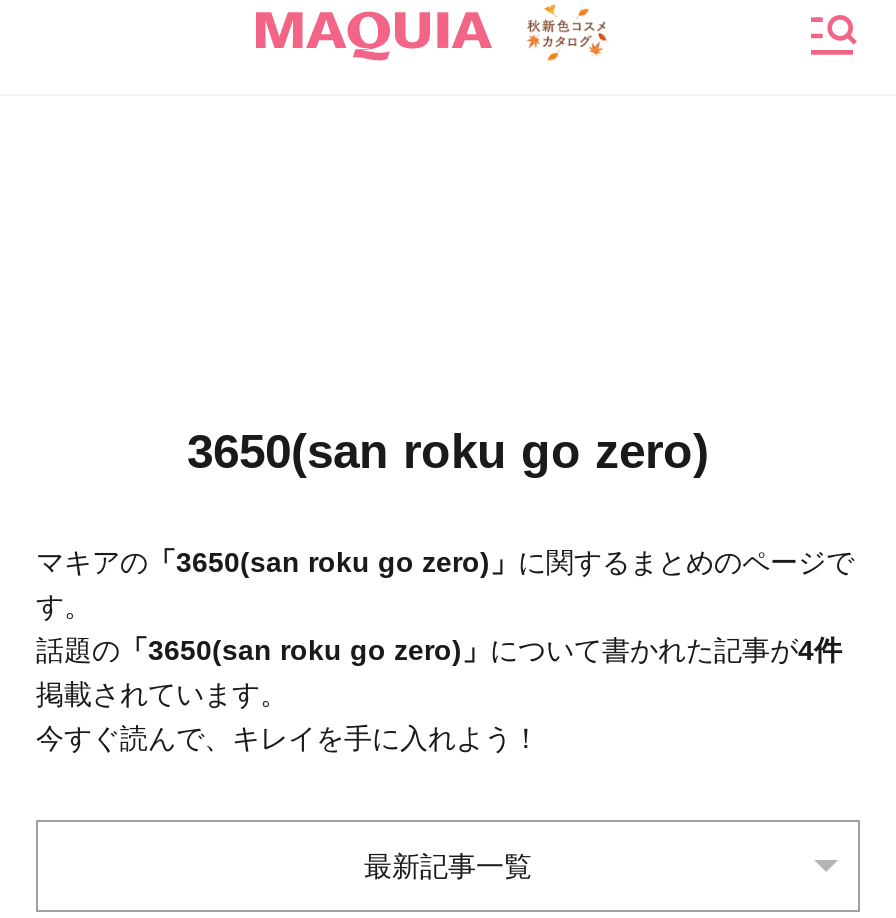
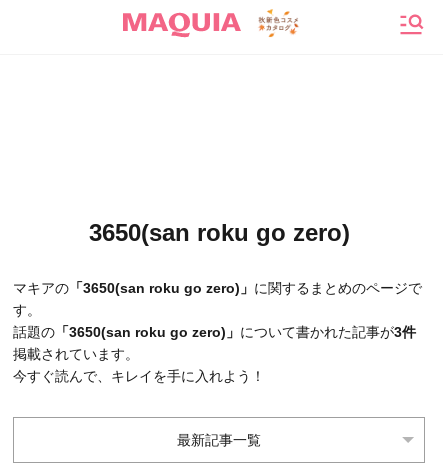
[36,634,842,666] 話題の「3650(san roku go zero)」について書かれた記事が4件 -> [13,324,416,340] 話題の「3650(san roku go zero)」について書かれた記事が3件

